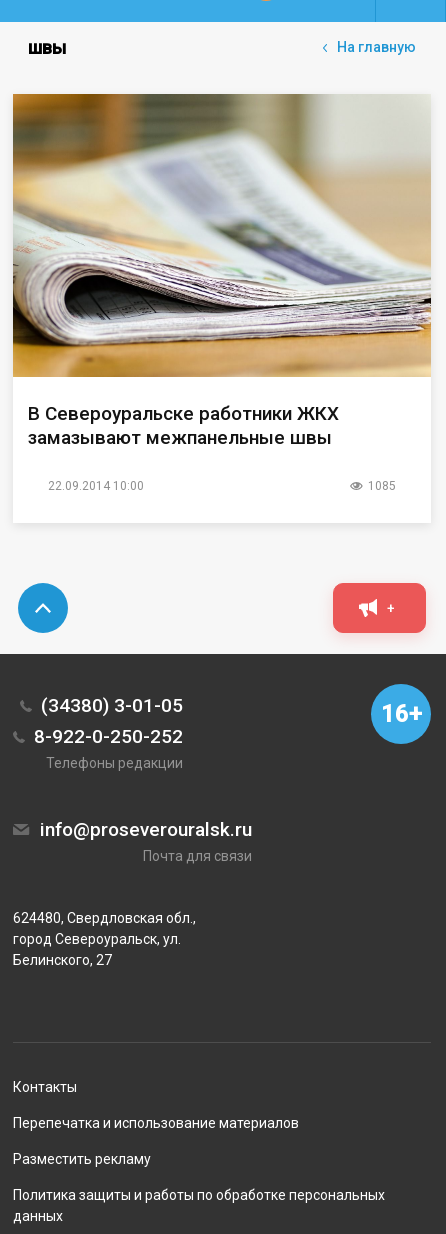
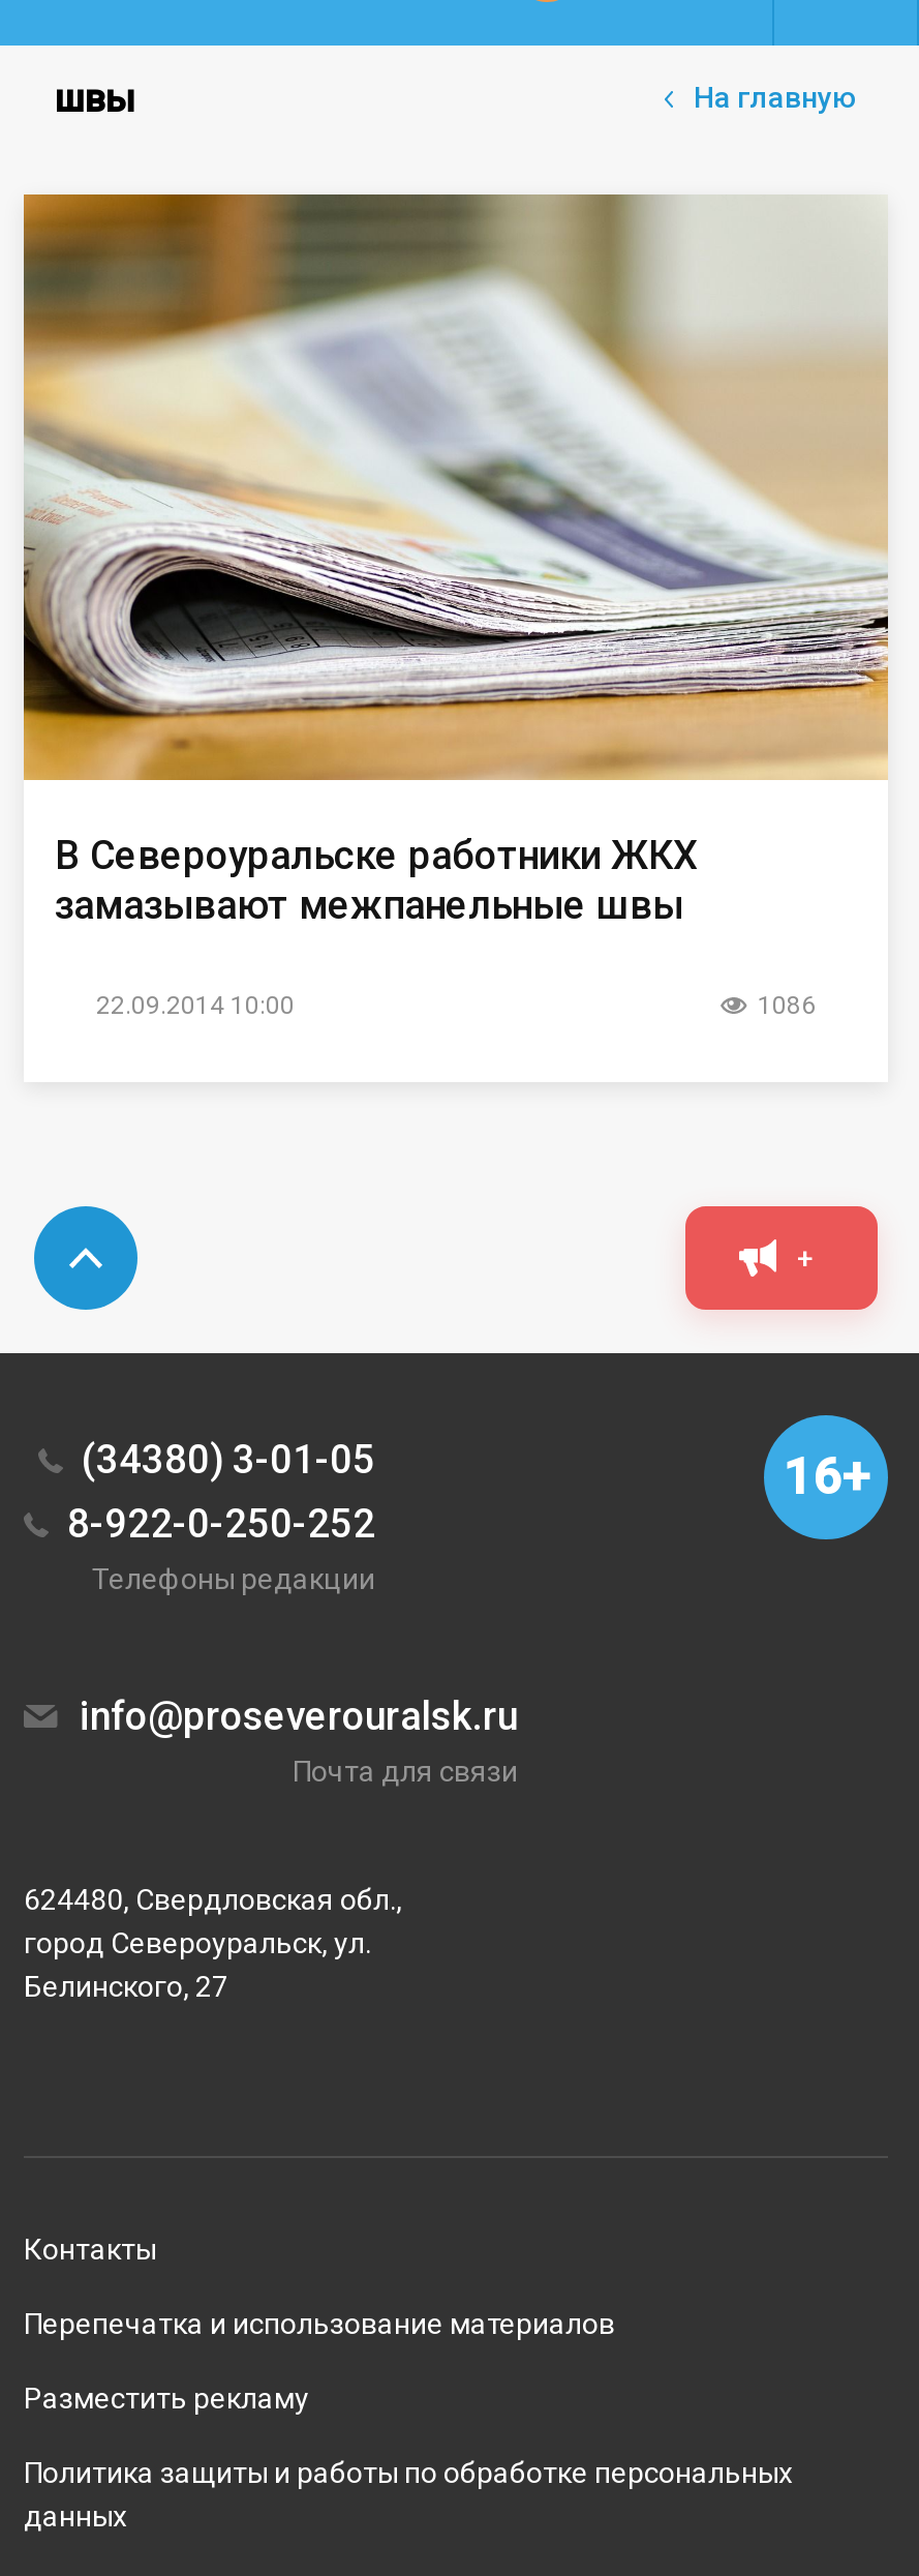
[368,479,396,493] 1085 -> [758,992,816,1021] 1086

